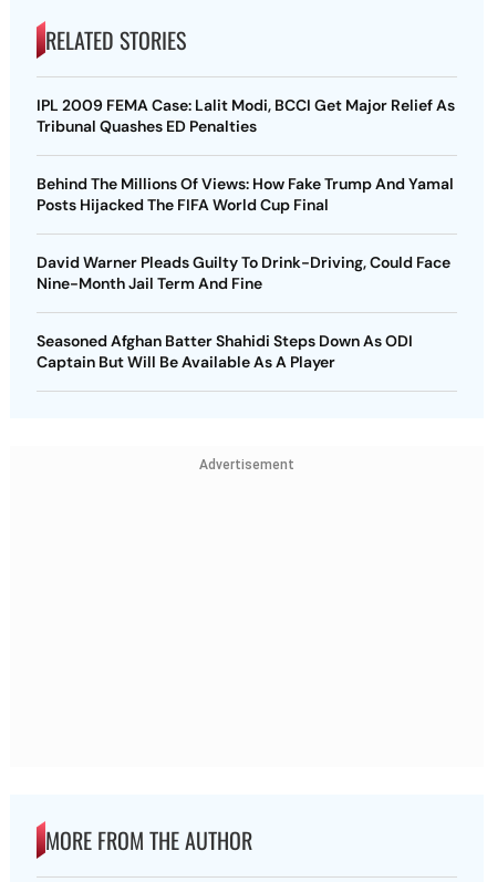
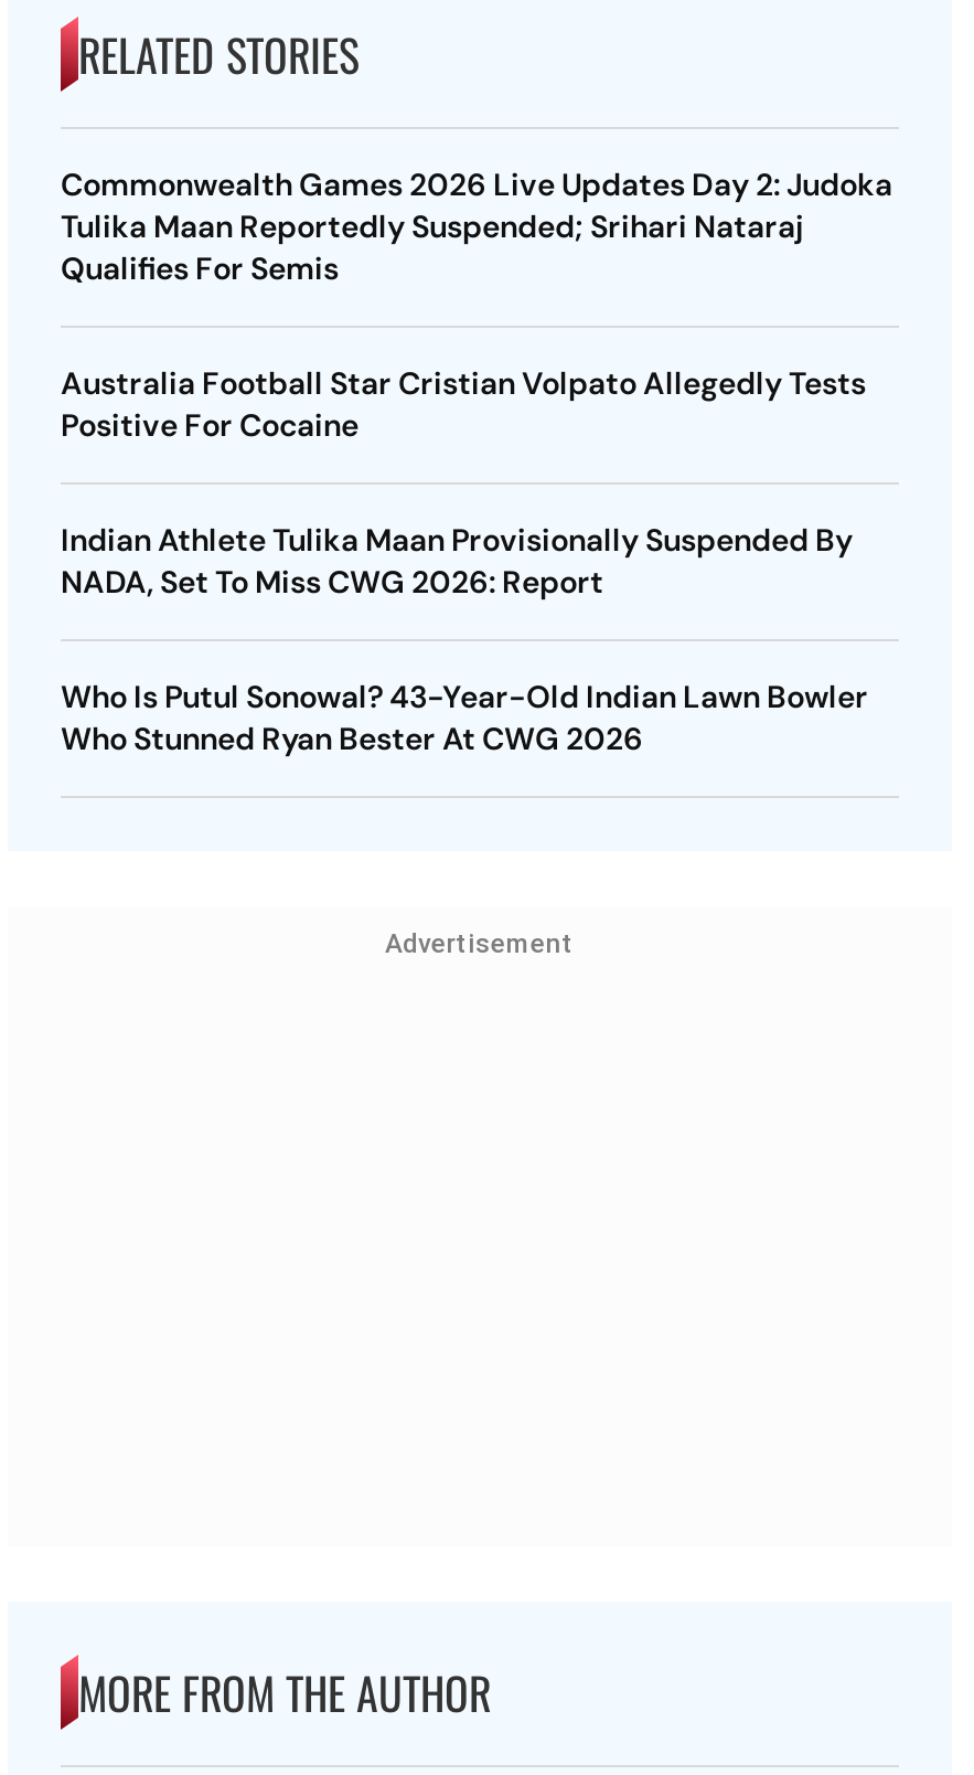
[37,95,455,136] IPL 2009 FEMA Case: Lalit Modi, BCCI Get Major Relief As | Tribunal Quashes ED Penalties -> [61,163,892,287] Commonwealth Games 2026 Live Updates Day 2: Judoka | Tulika Maan Reportedly Suspended; Srihari Nataraj | Qualifies For Semis
[37,174,454,215] Behind The Millions Of Views: How Fake Trump And Yamal | Posts Hijacked The FIFA World Cup Final -> [61,362,866,444] Australia Football Star Cristian Volpato Allegedly Tests | Positive For Cocaine
[37,252,450,293] David Warner Pleads Guilty To Drink-Driving, Could Face | Nine-Month Jail Term And Fine -> [61,519,853,600] Indian Athlete Tulika Maan Provisionally Suspended By | NADA, Set To Miss CWG 2026: Report
[37,331,413,372] Seasoned Afghan Batter Shahidi Steps Down As ODI | Captain But Will Be Available As A Player -> [61,675,868,757] Who Is Putul Sonowal? 43-Year-Old Indian Lawn Bowler | Who Stunned Ryan Bester At CWG 2026

